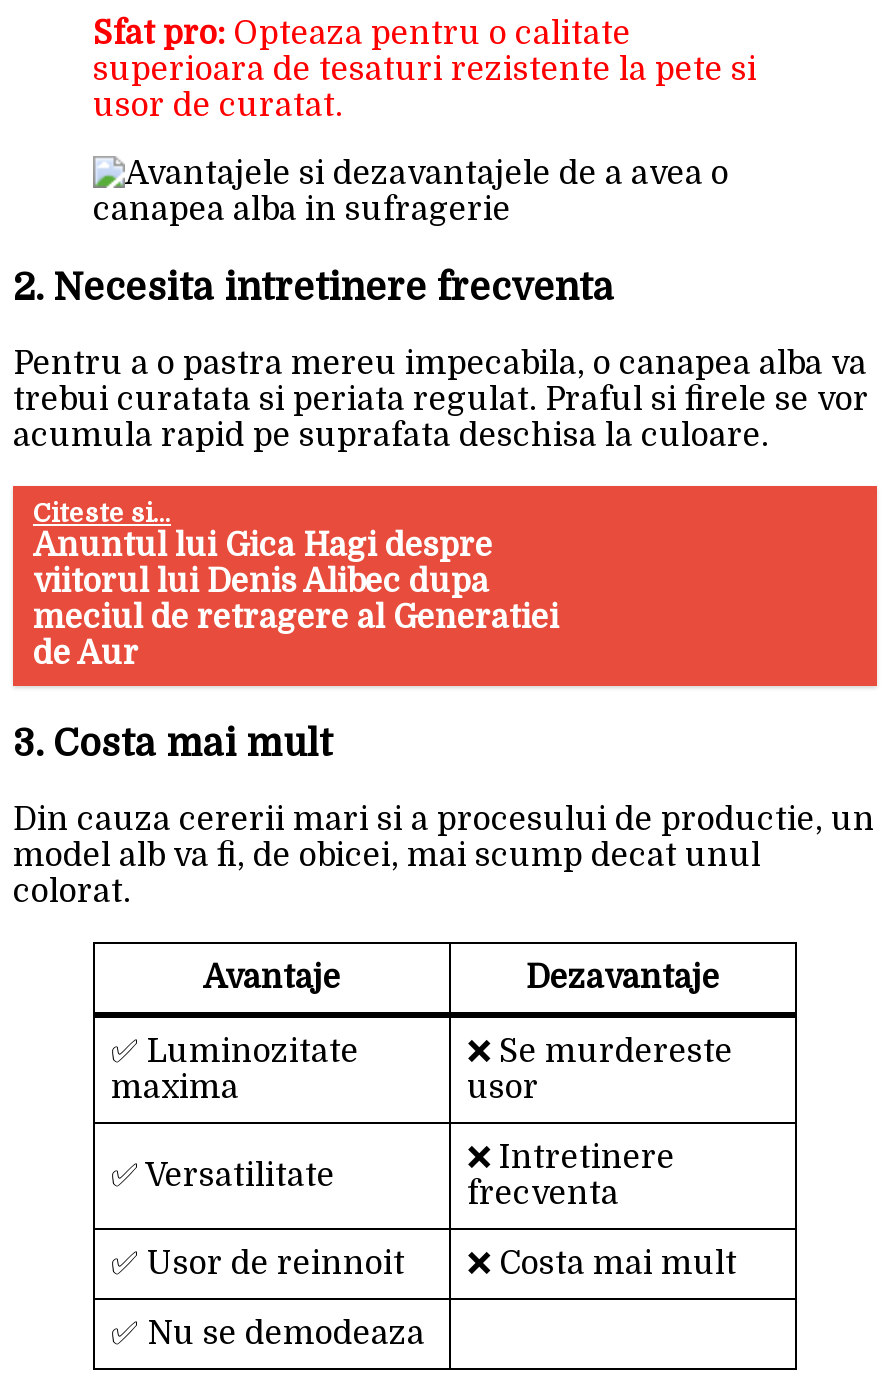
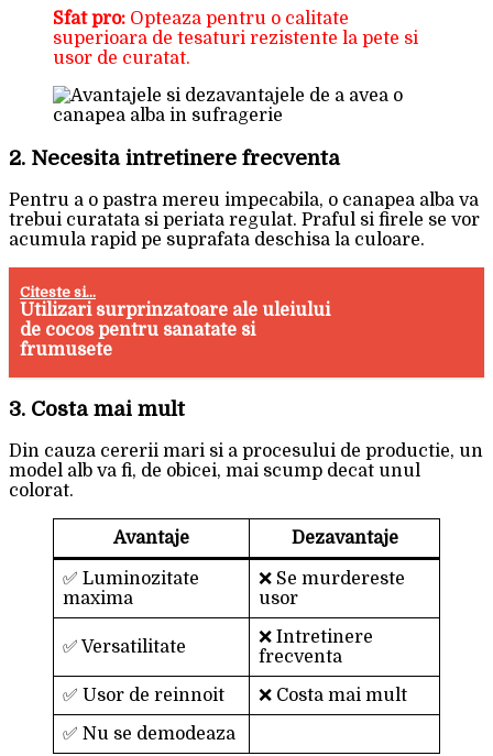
[33,527,559,671] Anuntul lui Gica Hagi despre | viitorul lui Denis Alibec dupa | meciul de retragere al Generatiei | de Aur -> [20,300,330,359] Utilizari surprinzatoare ale uleiului | de cocos pentru sanatate si | frumusete

